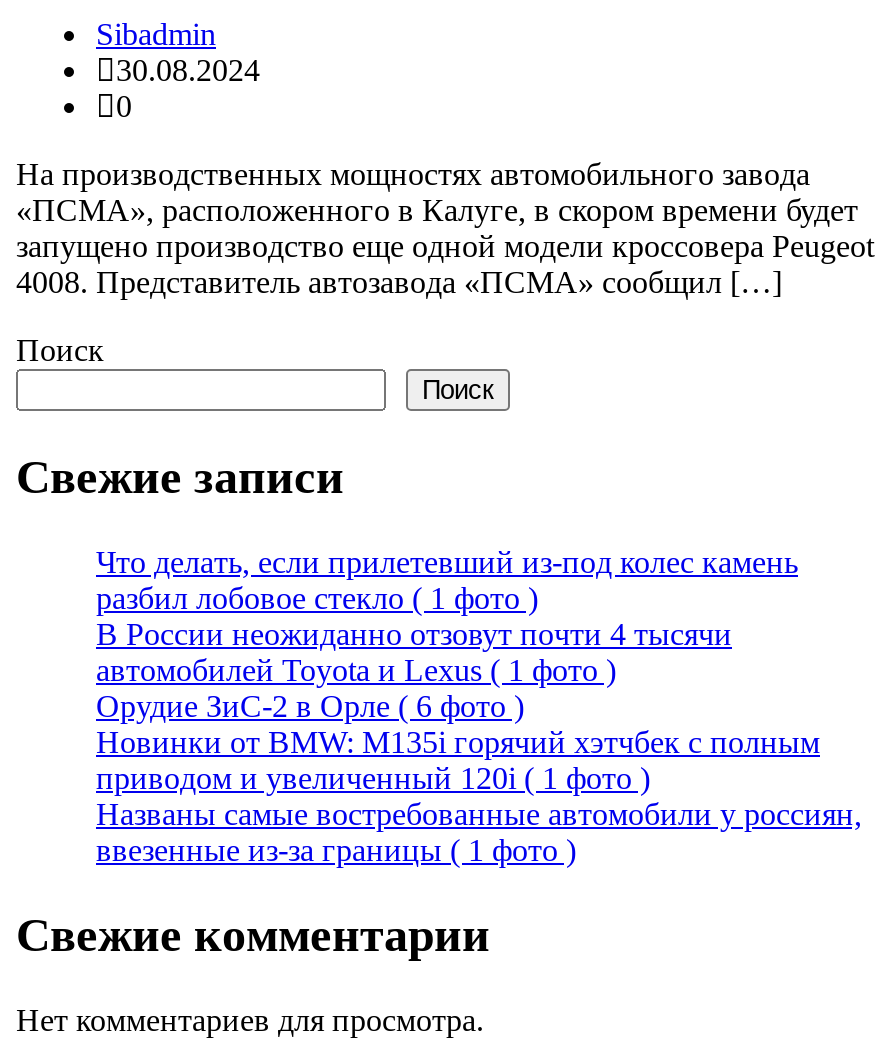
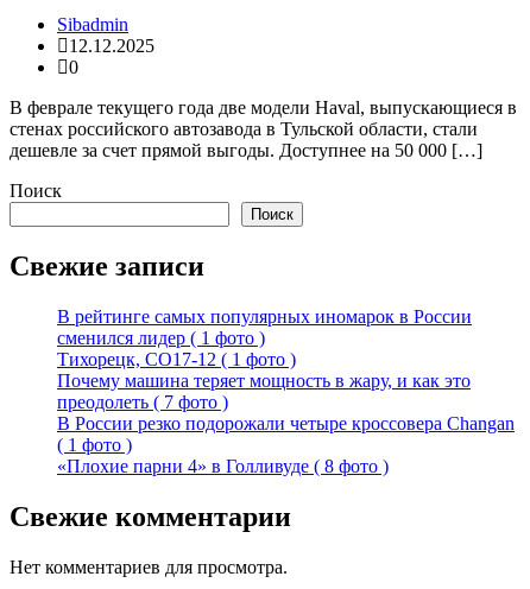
[116,53,260,87] 30.08.2024 -> [69,36,154,56] 12.12.2025
[16,157,874,299] На производственных мощностях автомобильного завода | «ПСМА», расположенного в Калуге, в скором времени будет | запущено производство еще одной модели кроссовера Peugeot | 4008. Представитель автозавода «ПСМА» сообщил […] -> [10,97,517,160] В феврале текущего года две модели Haval, выпускающиеся в | стенах российского автозавода в Тульской области, стали | дешевле за счет прямой выгоды. Доступнее на 50 000 […]
[96,545,862,867] Что делать, если прилетевший из-под колес камень | разбил лобовое стекло ( 1 фото ) | В России неожиданно отзовут почти 4 тысячи | автомобилей Toyota и Lexus ( 1 фото ) | Орудие ЗиС-2 в Орле ( 6 фото ) | Новинки от BMW: M135i горячий хэтчбек с полным | приводом и увеличенный 120i ( 1 фото ) | Названы самые востребованные автомобили у россиян, | ввезенные из-за границы ( 1 фото ) -> [57,306,515,476] В рейтинге самых популярных иномарок в России | сменился лидер ( 1 фото ) | Тихорецк, СО17-12 ( 1 фото ) | Почему машина теряет мощность в жару, и как это | преодолеть ( 7 фото ) | В России резко подорожали четыре кроссовера Changan | ( 1 фото ) | «Плохие парни 4» в Голливуде ( 8 фото )

